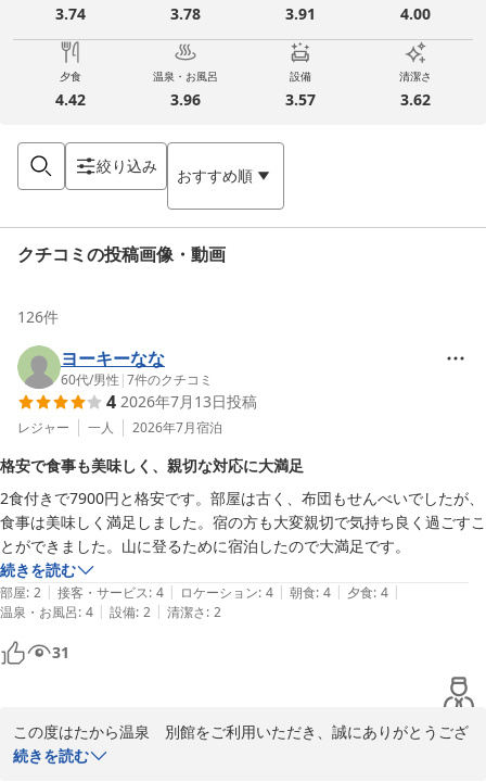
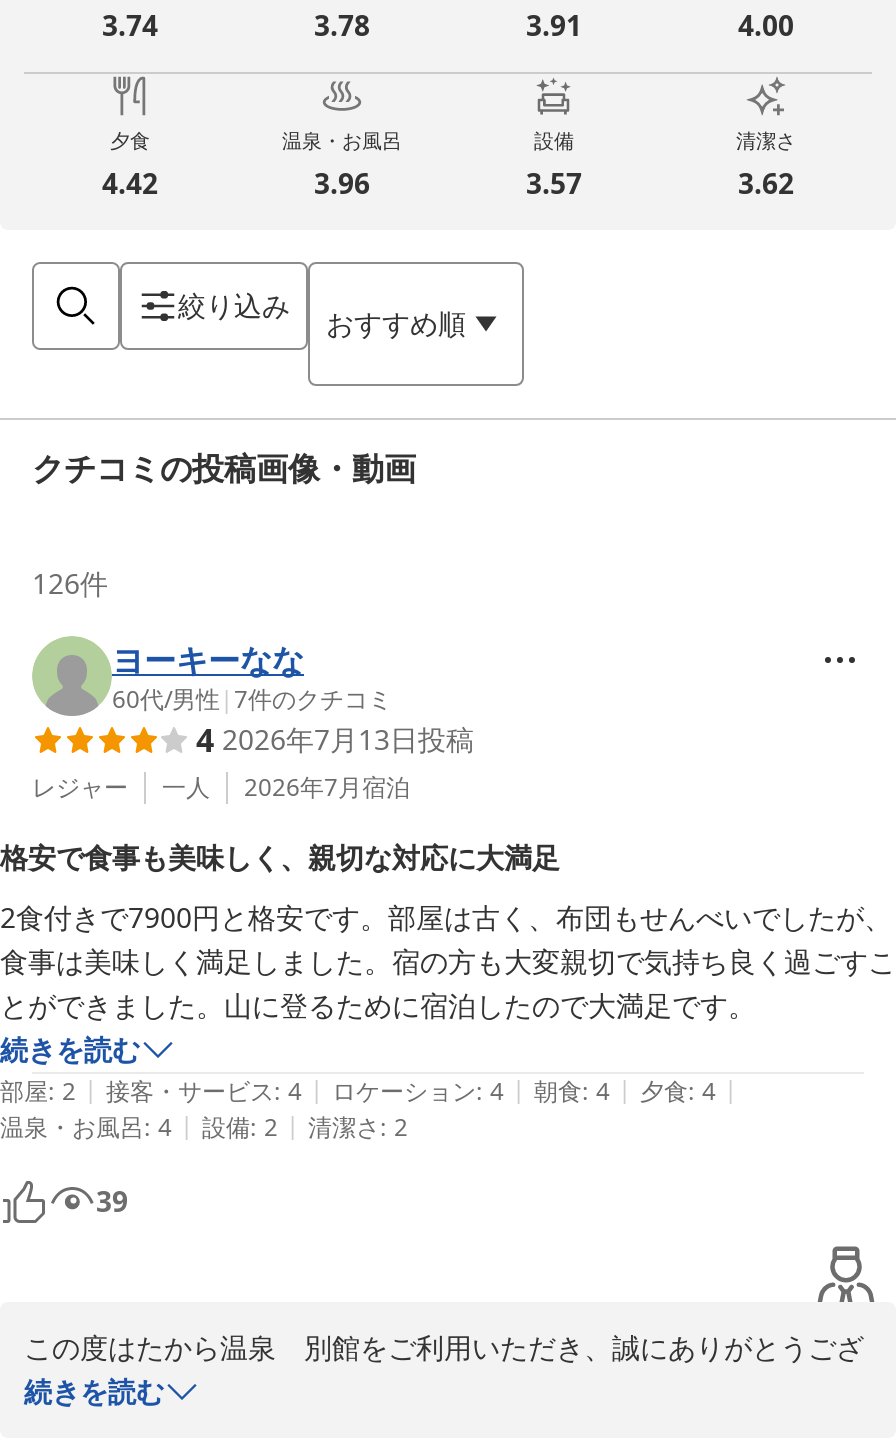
[52,642,69,663] 31 -> [96,1182,128,1220] 39

